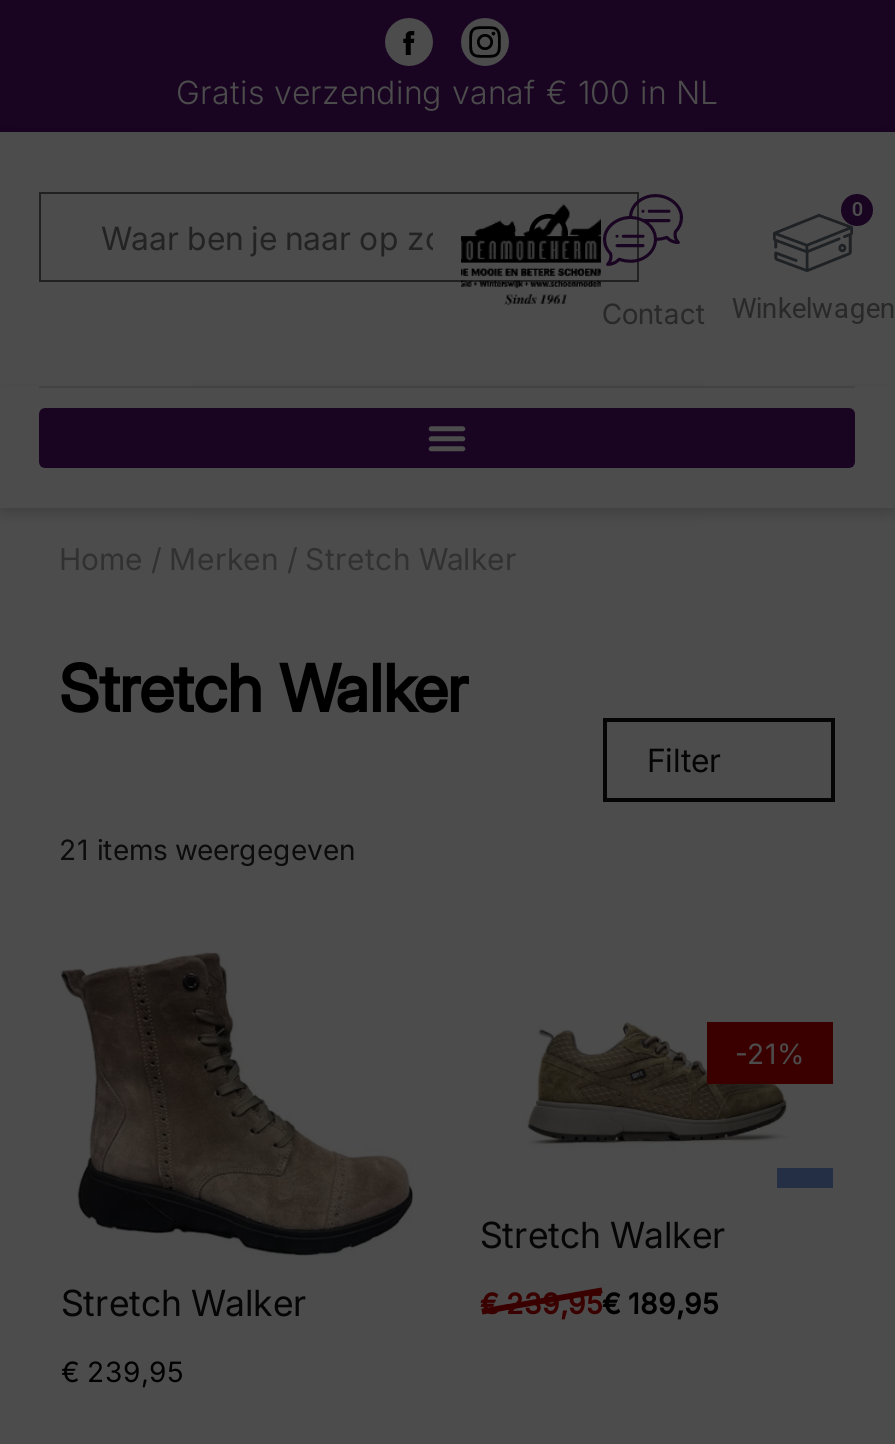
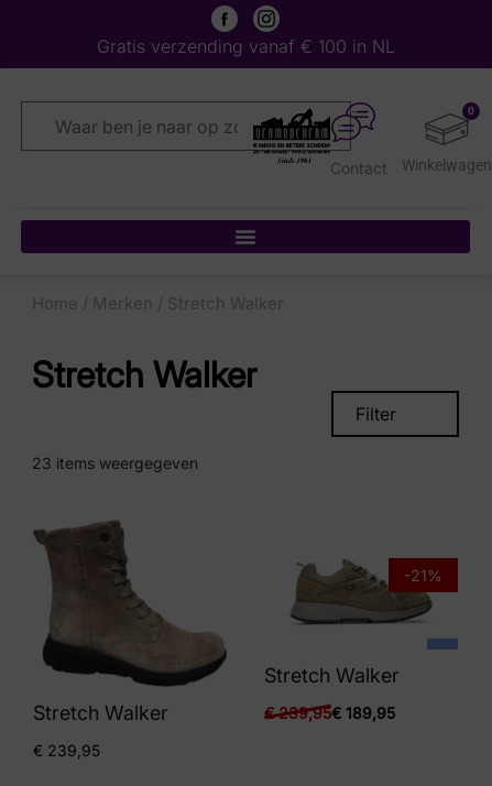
[59,832,355,866] 21 items weergegeven -> [32,454,198,472] 23 items weergegeven

